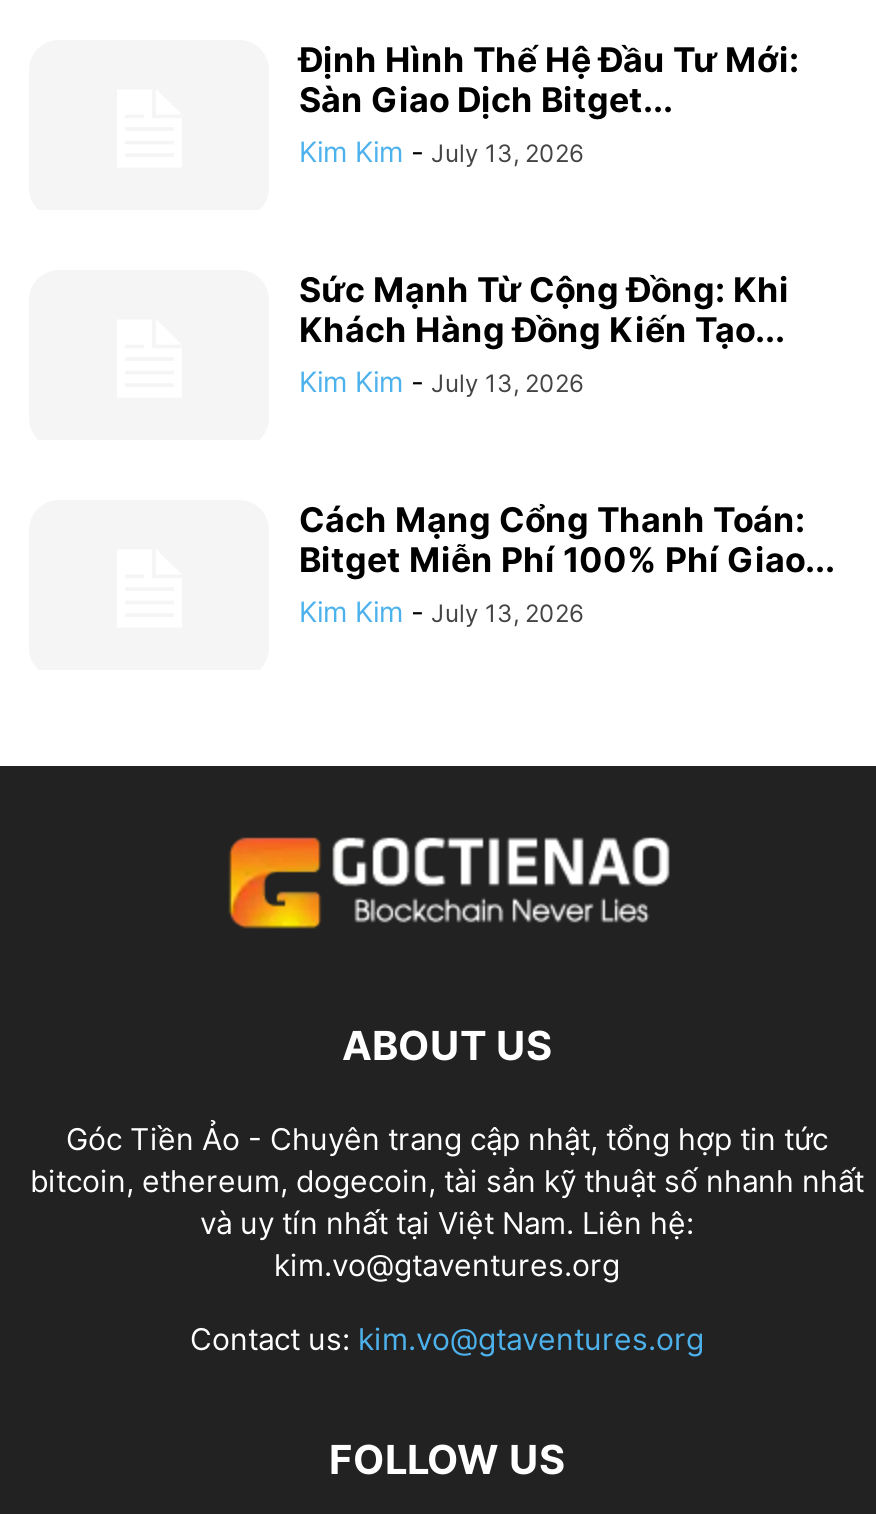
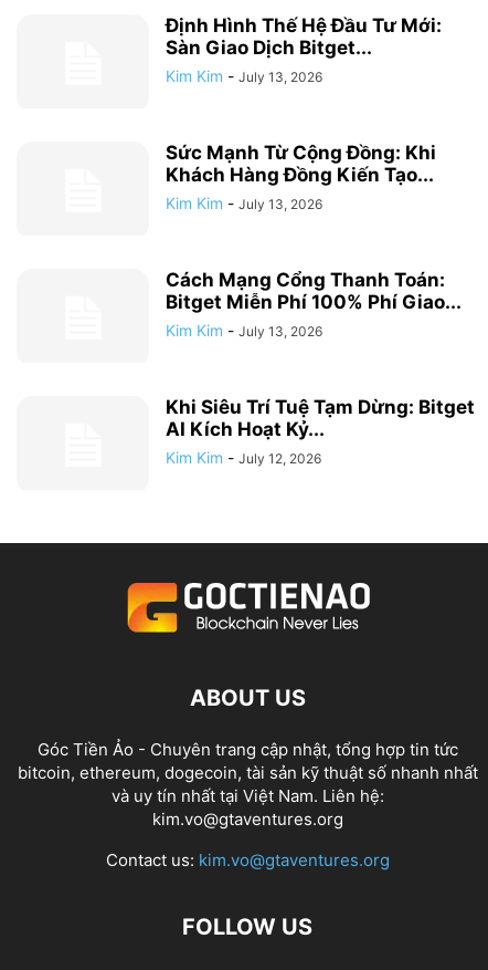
none -> [166,396,475,466] Khi Siêu Trí Tuệ Tạm Dừng: Bitget | AI Kích Hoạt Kỷ... | Kim Kim - July 12, 2026

